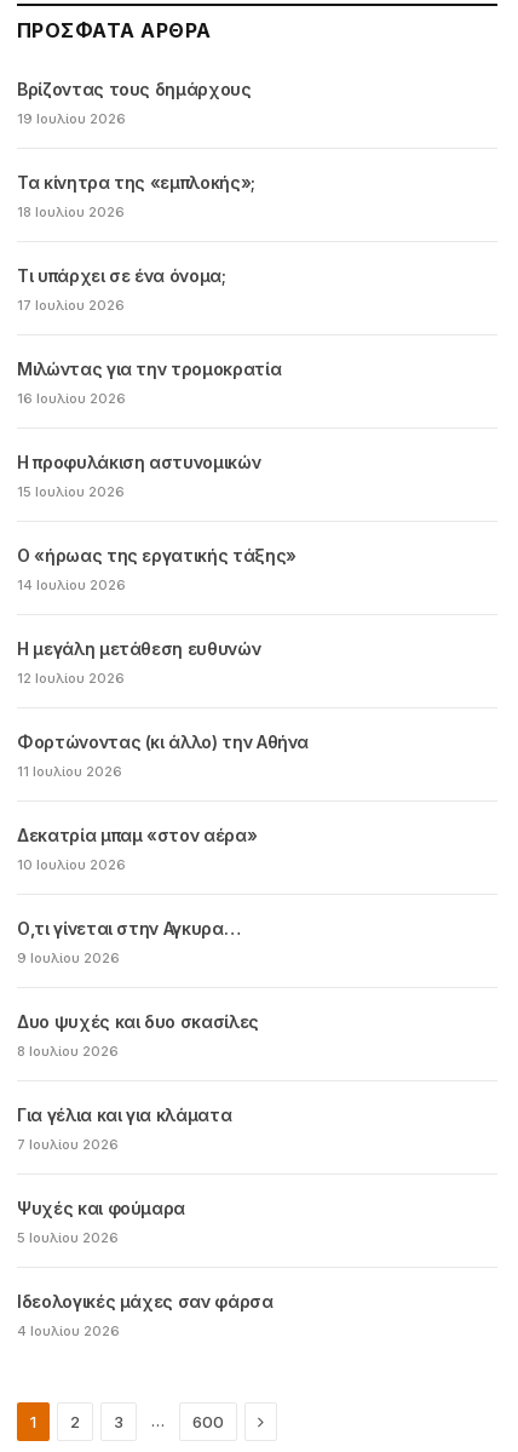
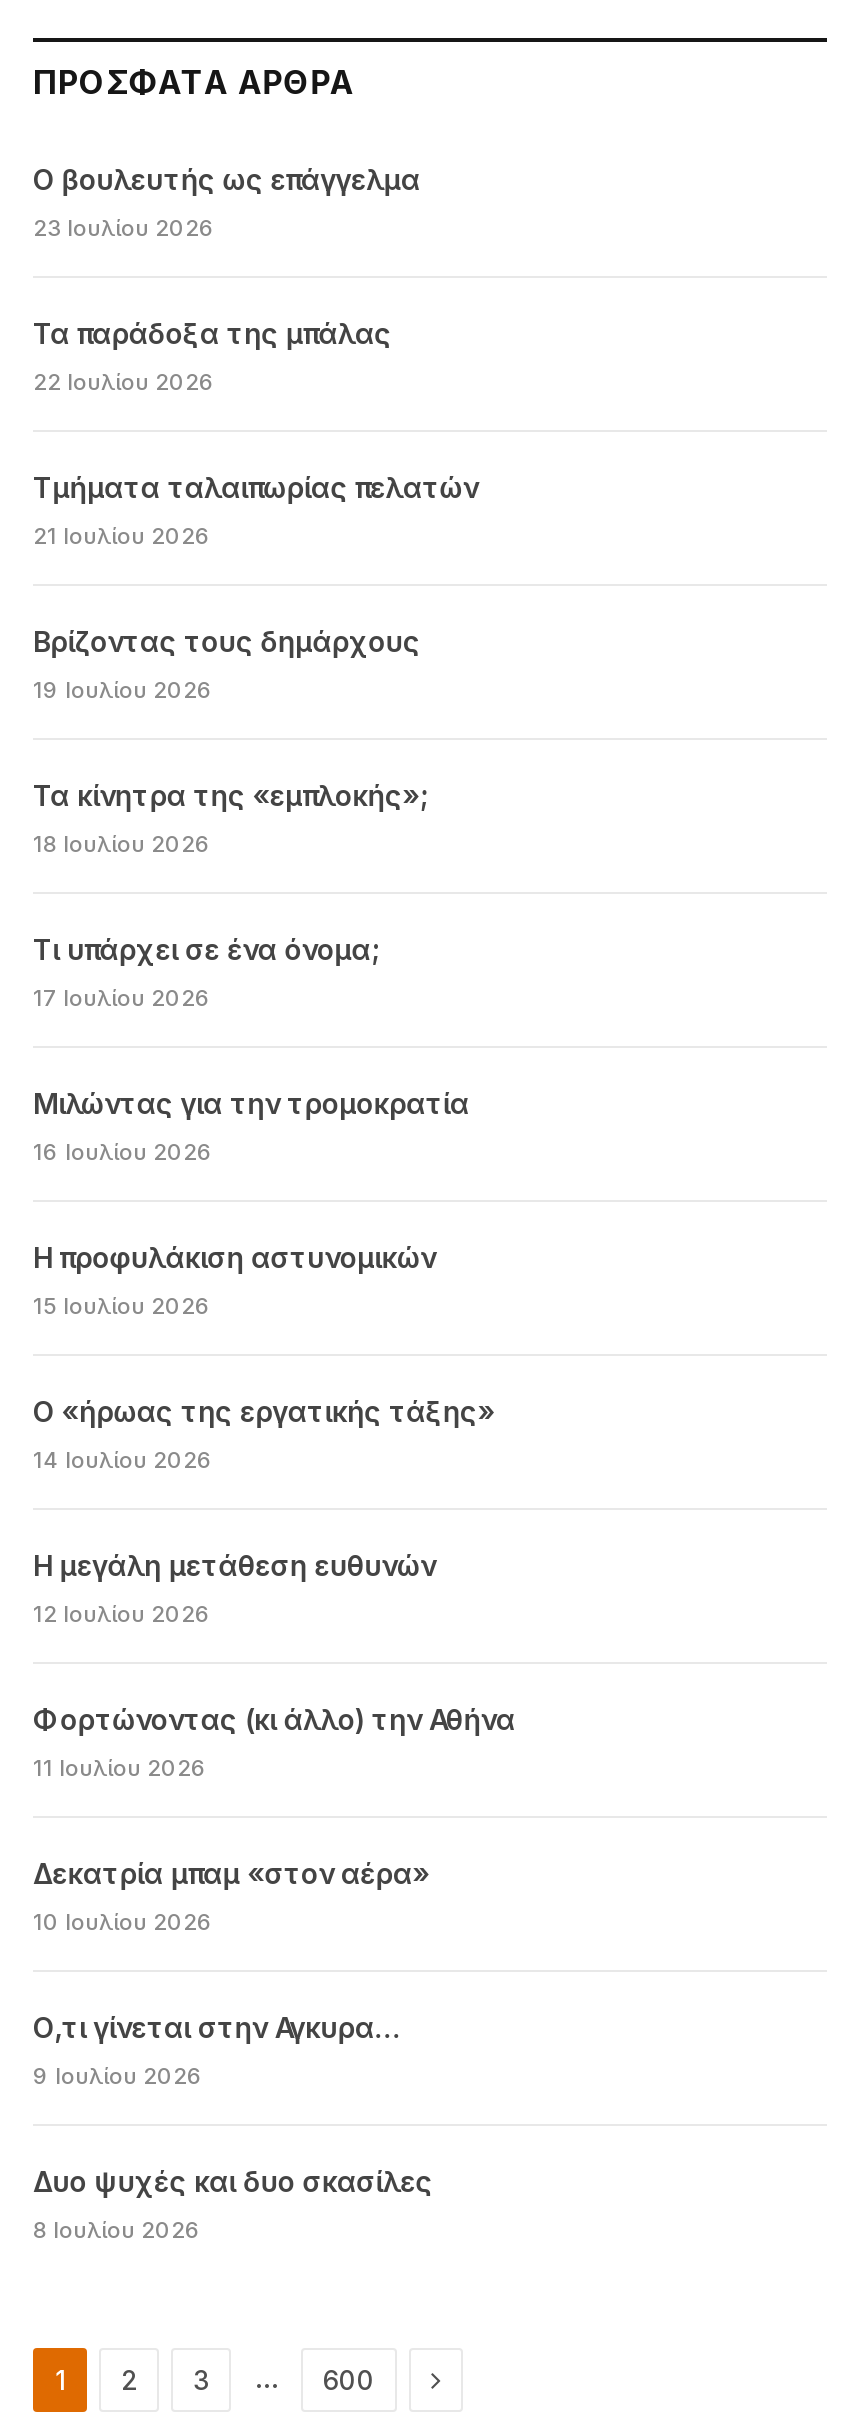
none -> [33,162,478,550] Ο βουλευτής ως επάγγελμα | 23 Ιουλίου 2026 | Τα παράδοξα της μπάλας | 22 Ιουλίου 2026 | Τμήματα ταλαιπωρίας πελατών | 21 Ιουλίου 2026
moved [17,79,309,1060] -> [33,624,515,2244]: Βρίζοντας τους δημάρχους | 19 Ιουλίου 2026 | Τα κίνητρα της «εμπλοκής»; | ... | Δυο ψυχές και δυο σκασίλες | 8 Ιουλίου 2026
[17,1104,273,1339] Για γέλια και για κλάματα | 7 Ιουλίου 2026 | Ψυχές και φούμαρα | 5 Ιουλίου 2026 | Ιδεολογικές μάχες σαν φάρσα | 4 Ιουλίου 2026 -> none

